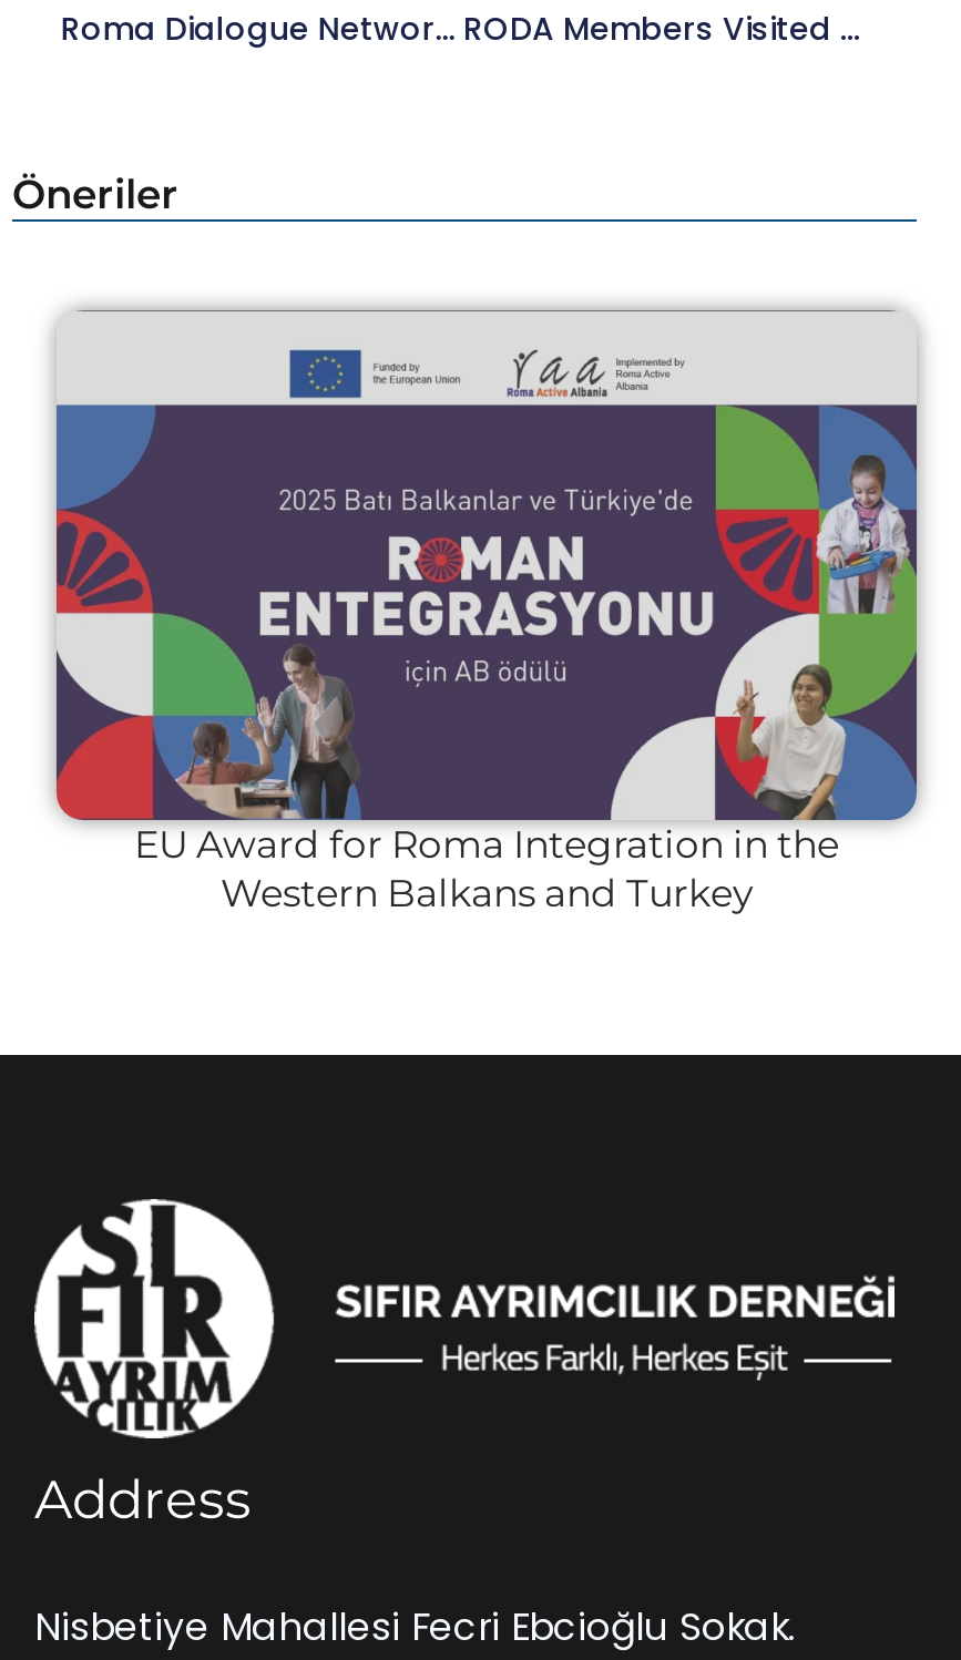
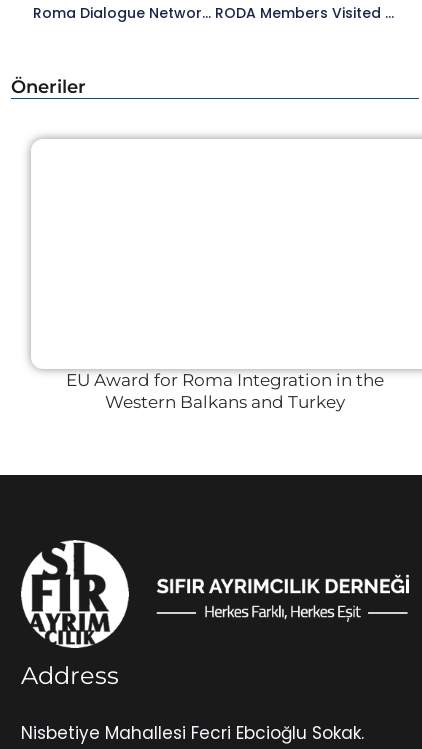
[54,304,954,822] [image] -> none

